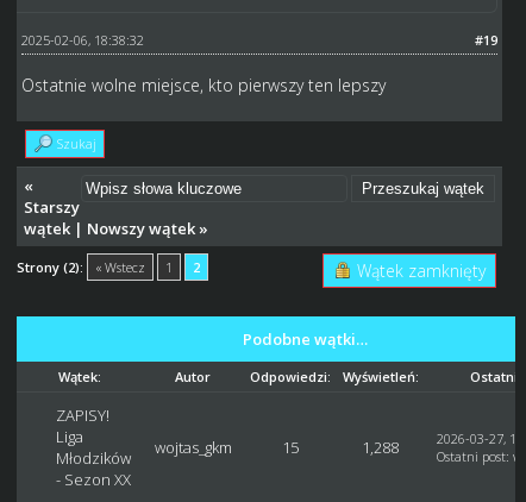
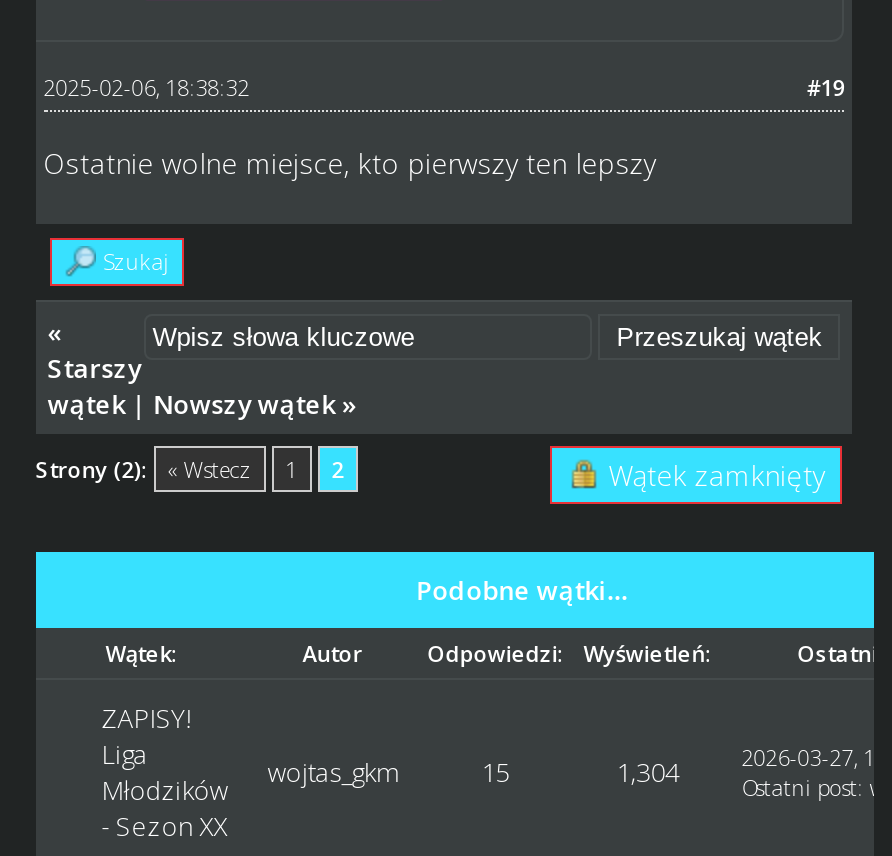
[362,436,399,458] 1,288 -> [616,754,678,790] 1,304

